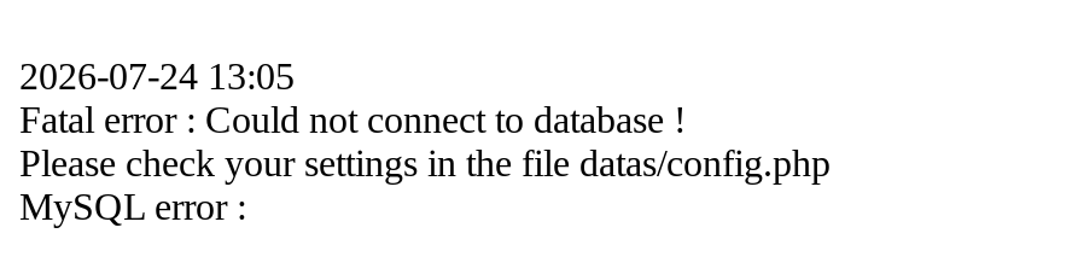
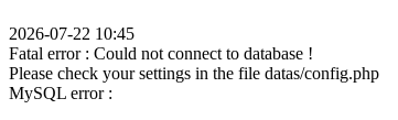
[19,56,295,97] 2026-07-24 13:05 -> [9,24,135,43] 2026-07-22 10:45

